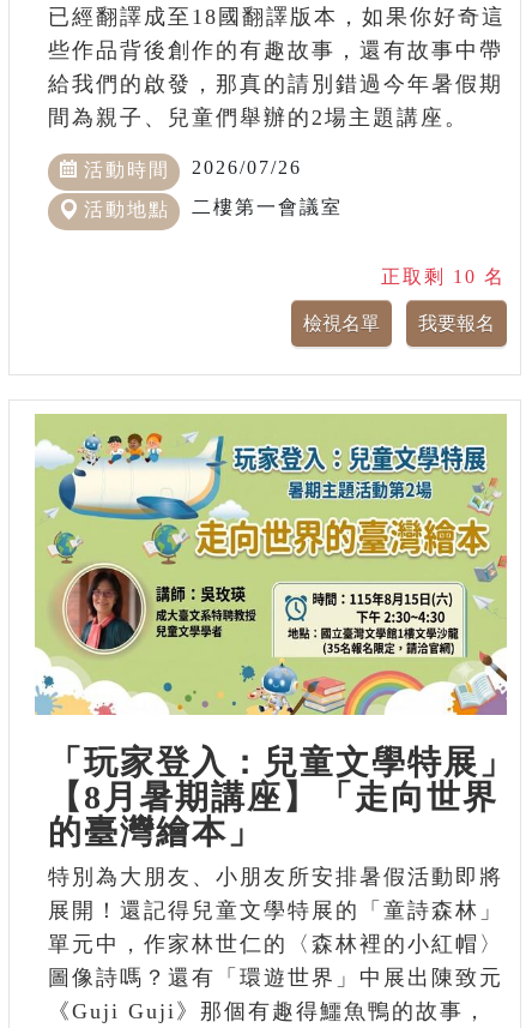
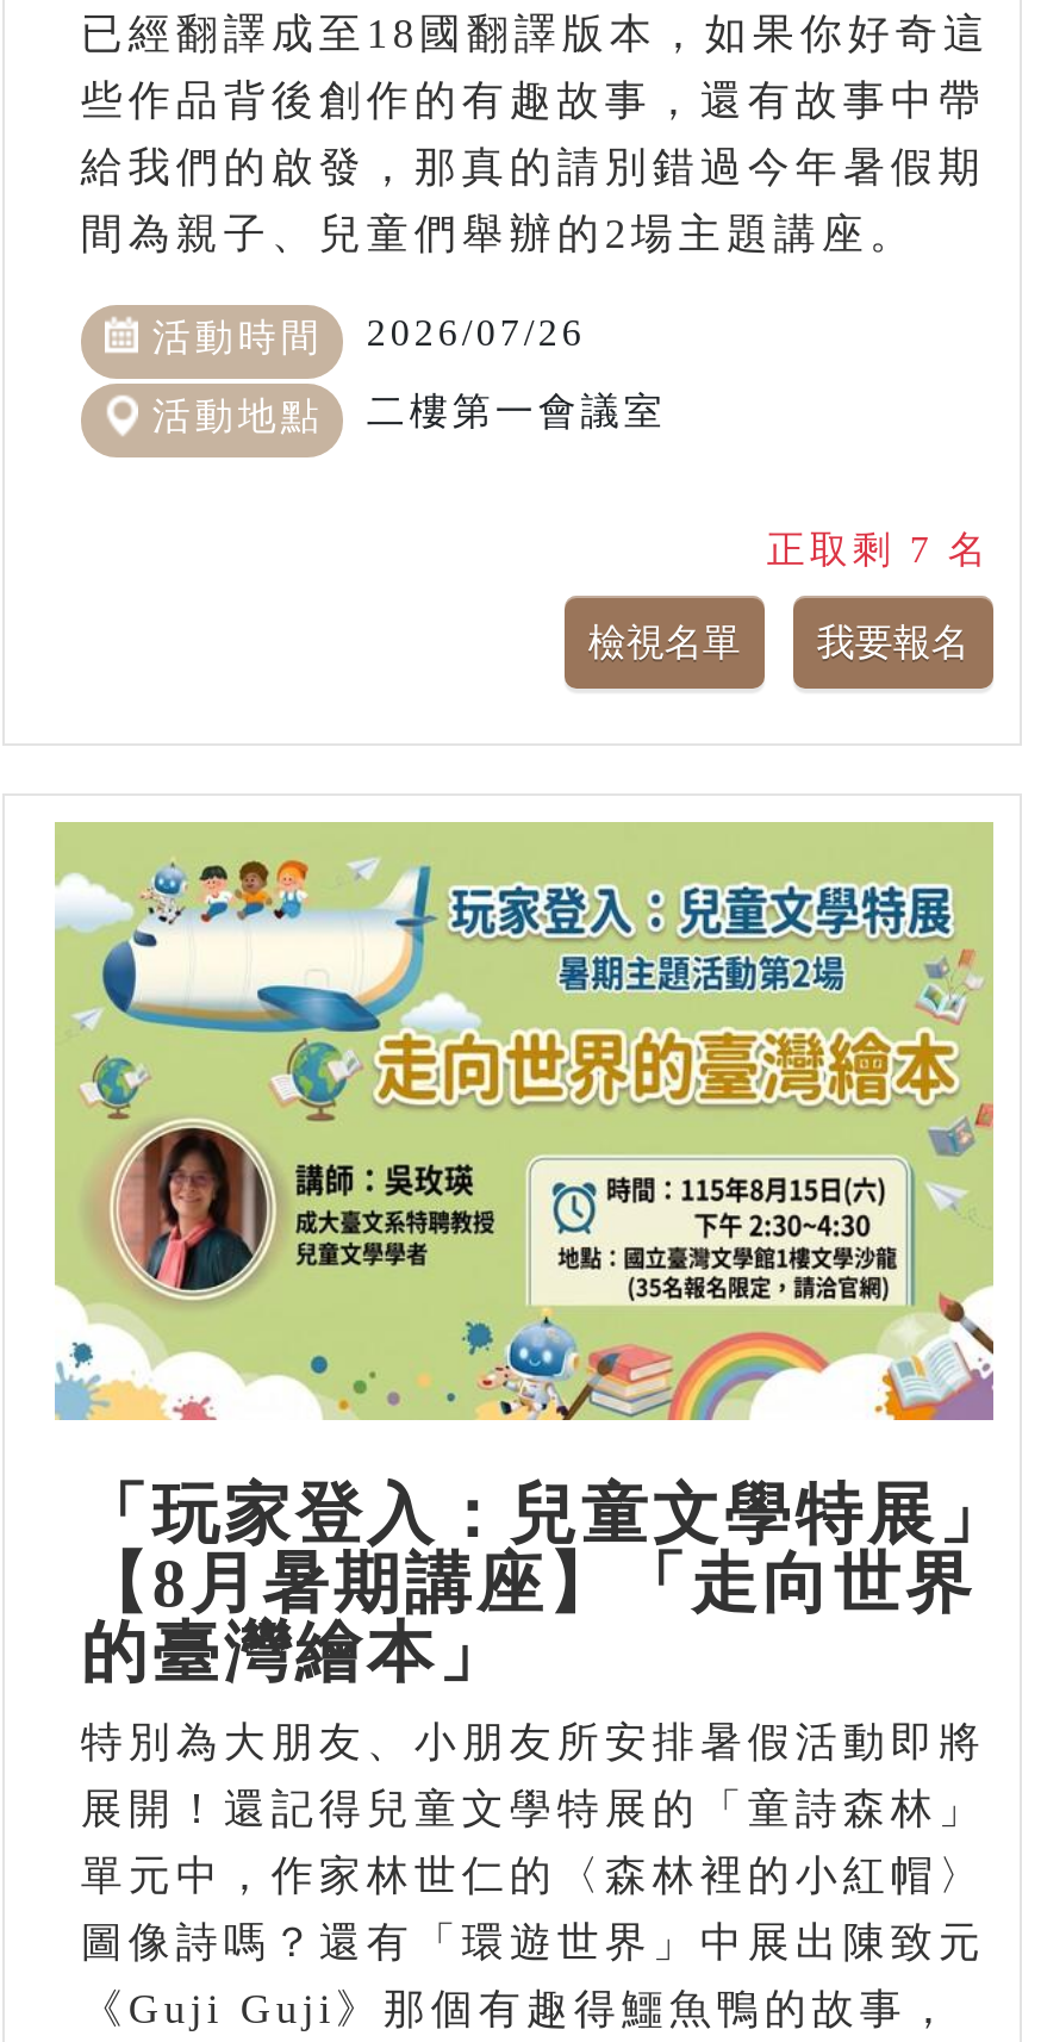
[381,267,506,287] 正取剩 10 名 -> [767,530,991,570] 正取剩 7 名

